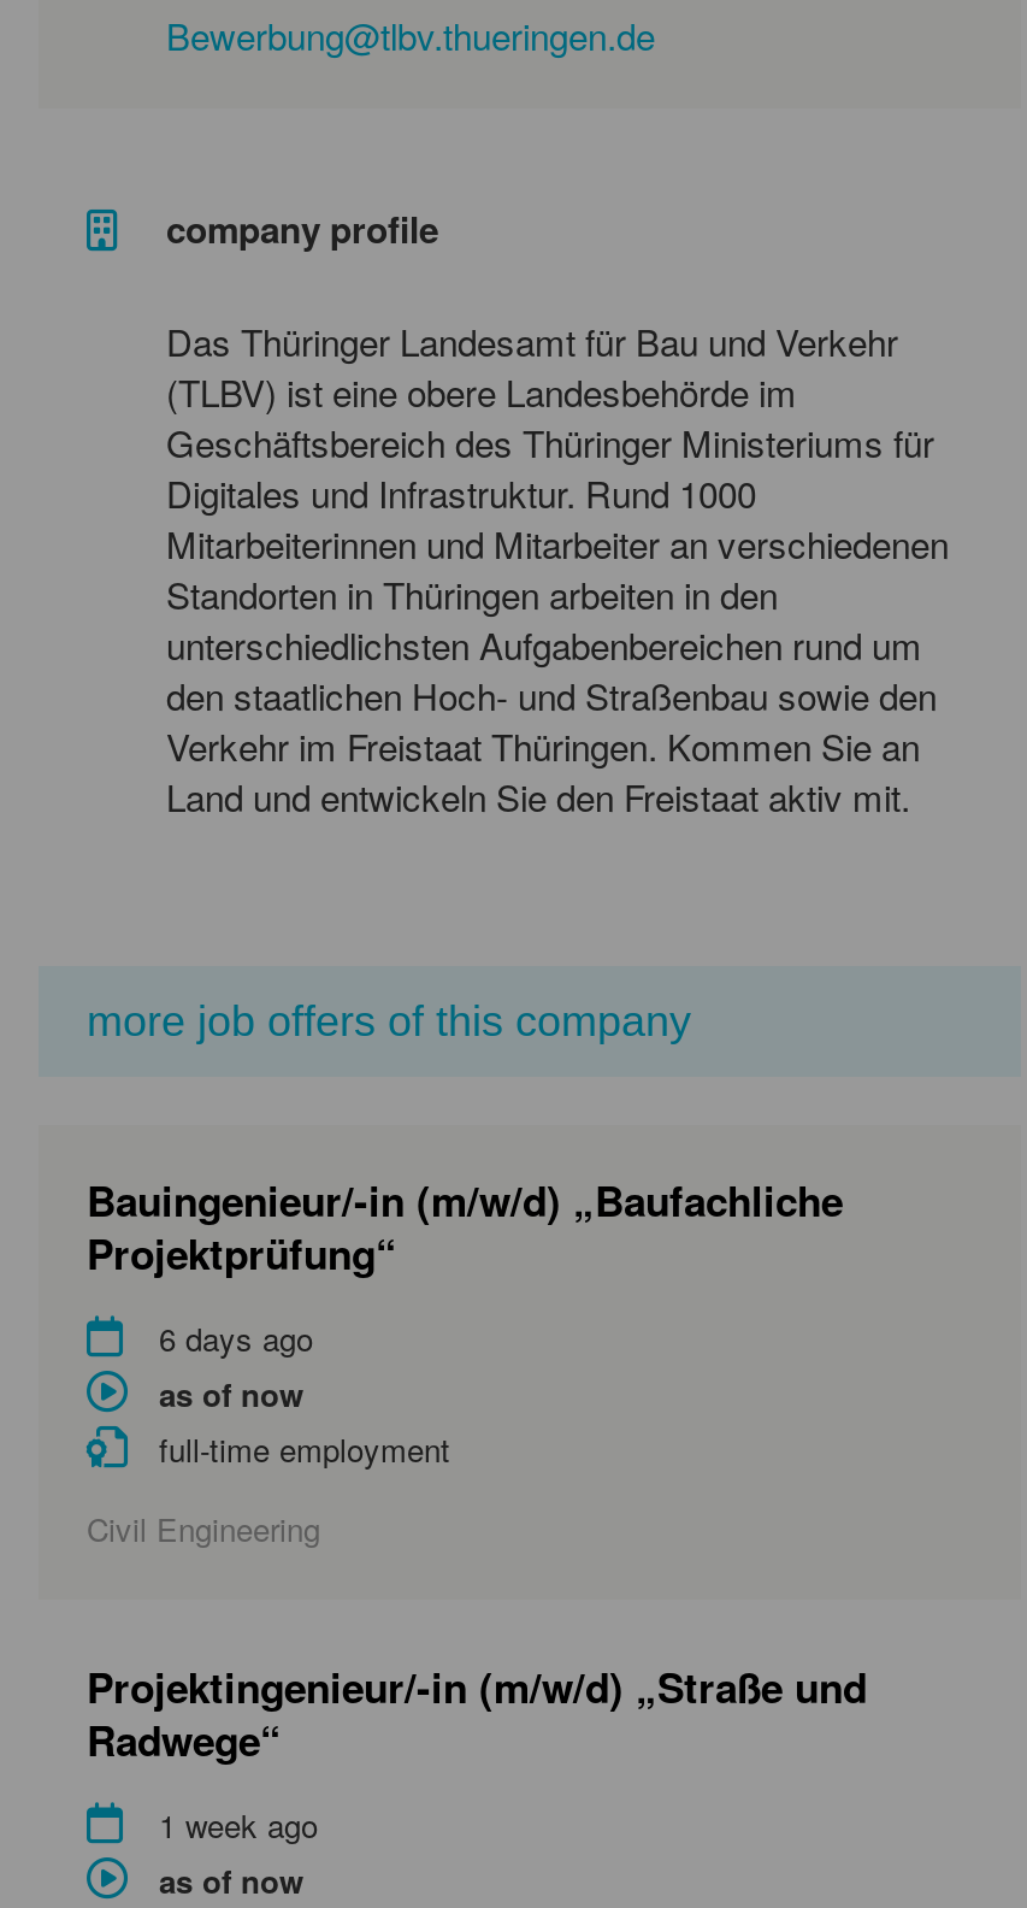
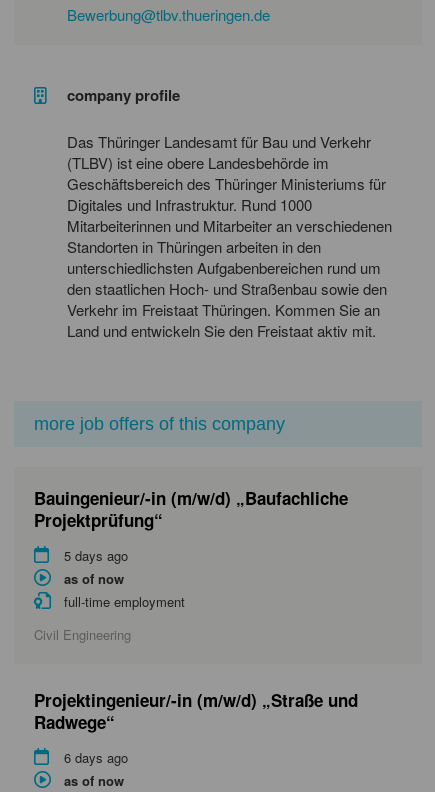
[159,1315,313,1360] 6 days ago -> [64,546,128,565] 5 days ago
[159,1801,318,1847] 1 week ago -> [64,748,128,767] 6 days ago

